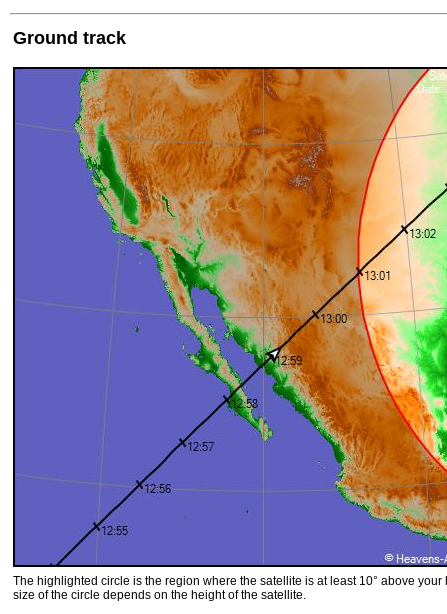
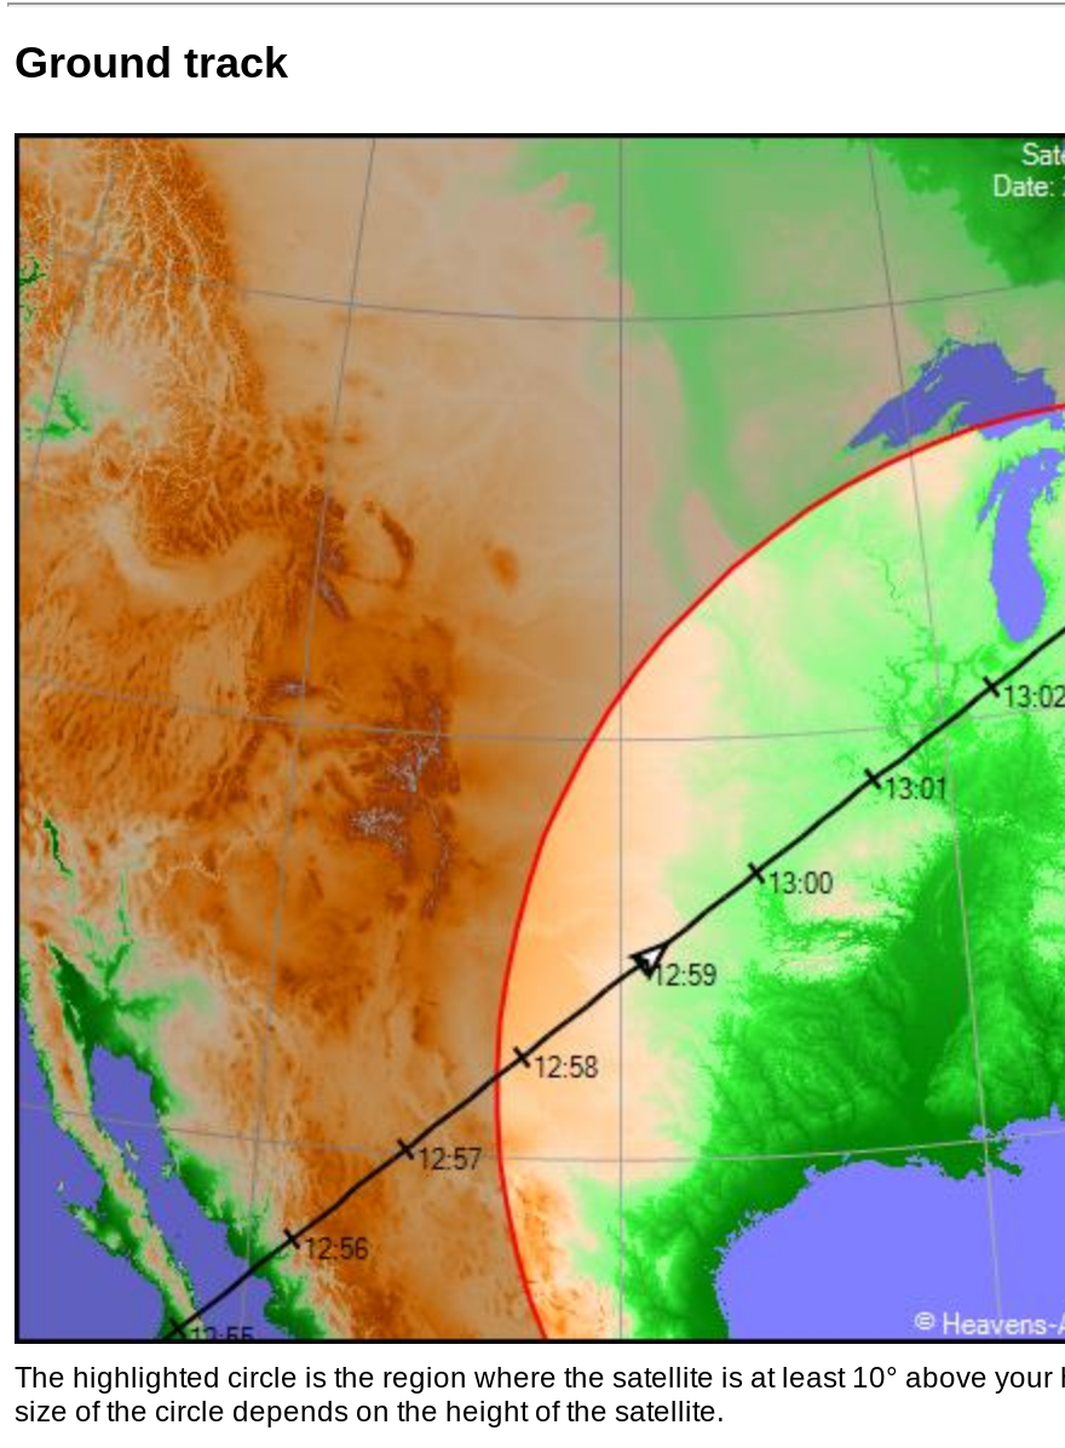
[14,68,444,566] [image] -> [17,136,1058,1341] [image]

